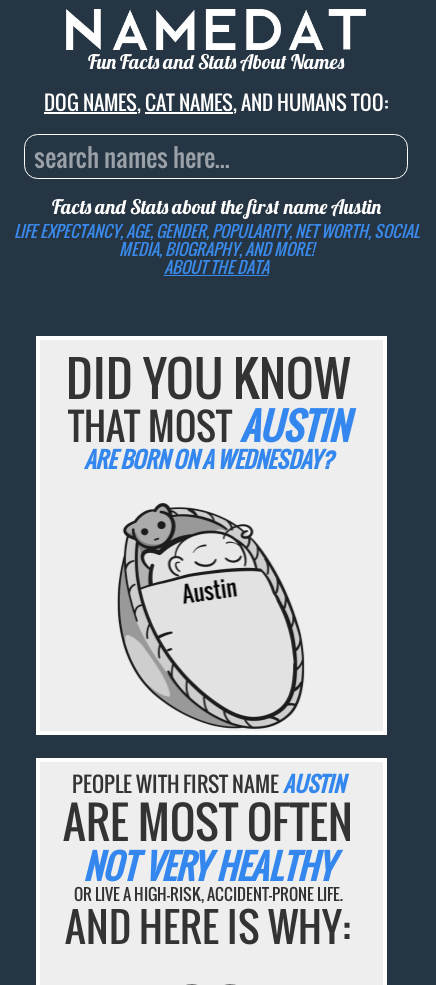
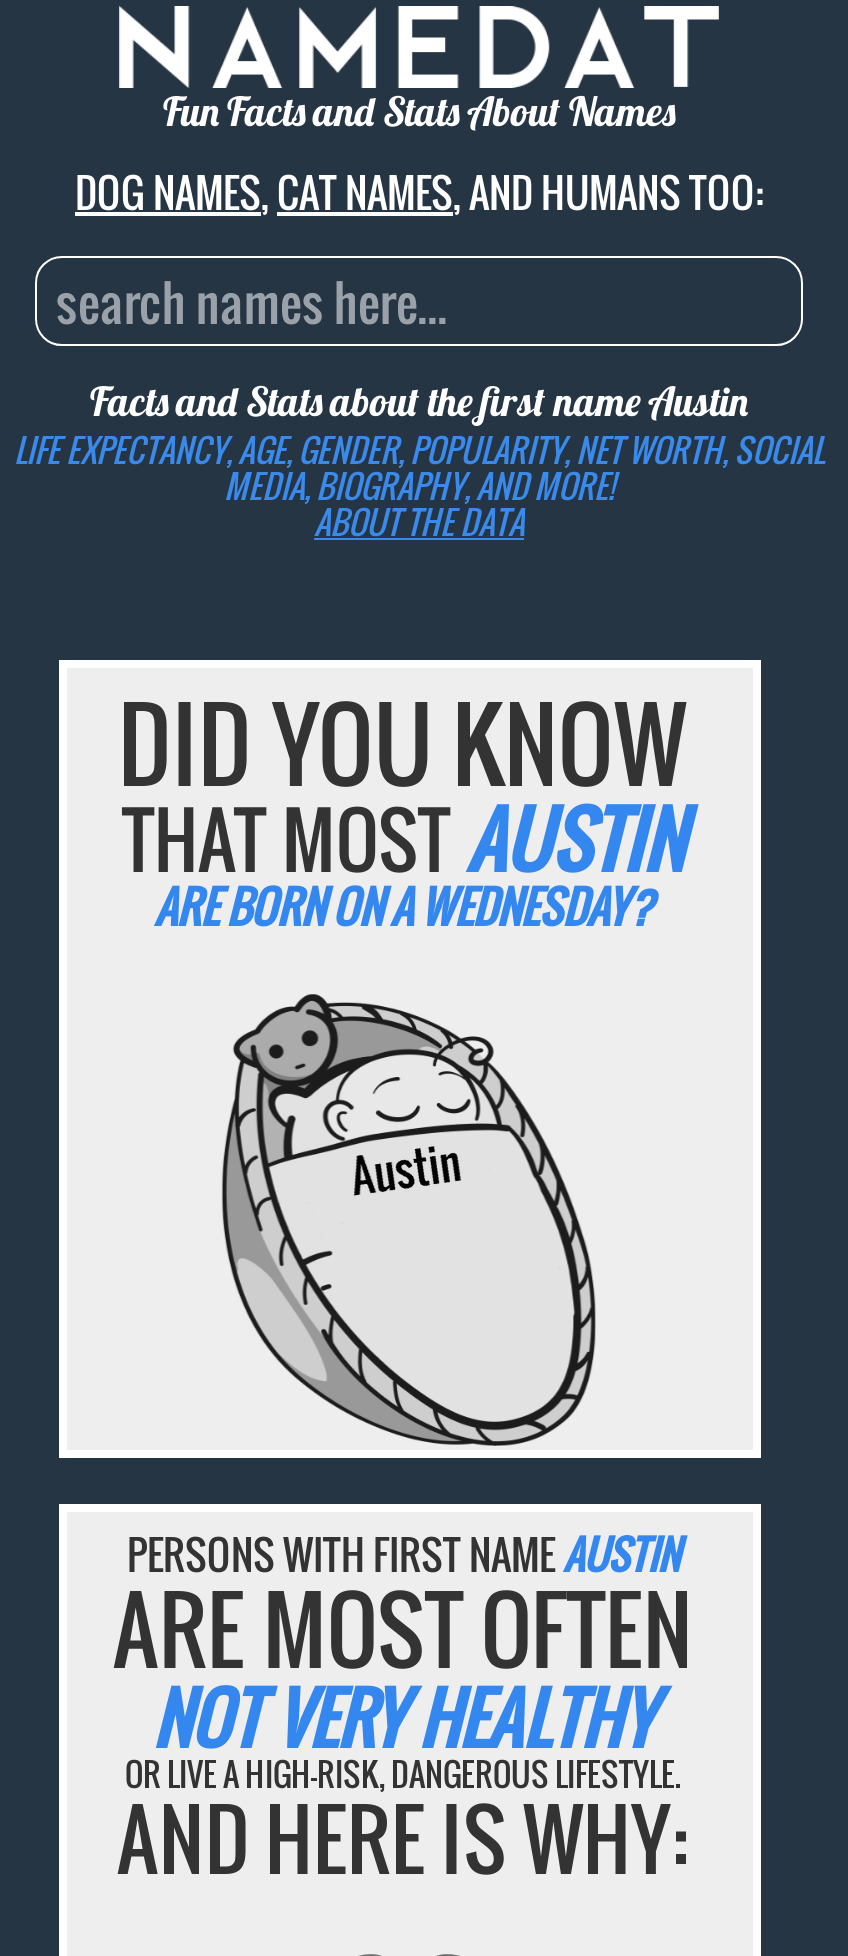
[71,768,344,799] PEOPLE WITH FIRST NAMEAUSTIN -> [127,1525,679,1585] PERSONS WITH FIRST NAMEAUSTIN
[73,882,342,906] OR LIVE A HIGH-RISK, ACCIDENT-PRONE LIFE. -> [125,1751,681,1799] OR LIVE A HIGH-RISK, DANGEROUS LIFESTYLE.

